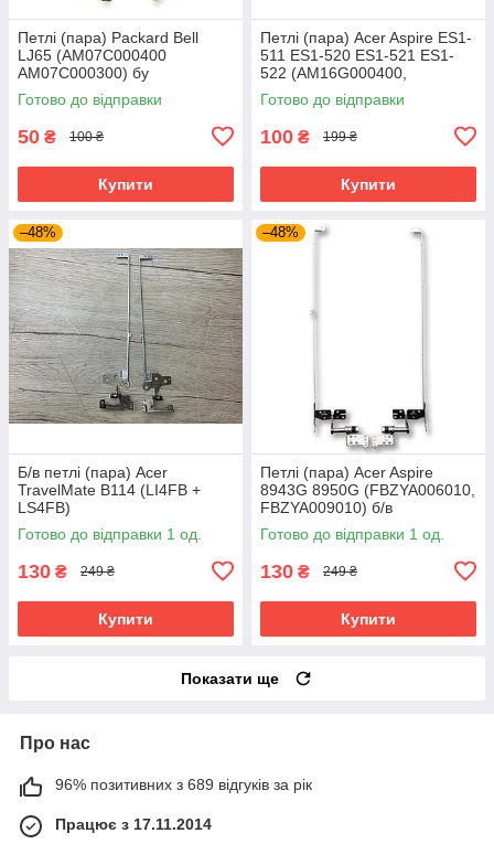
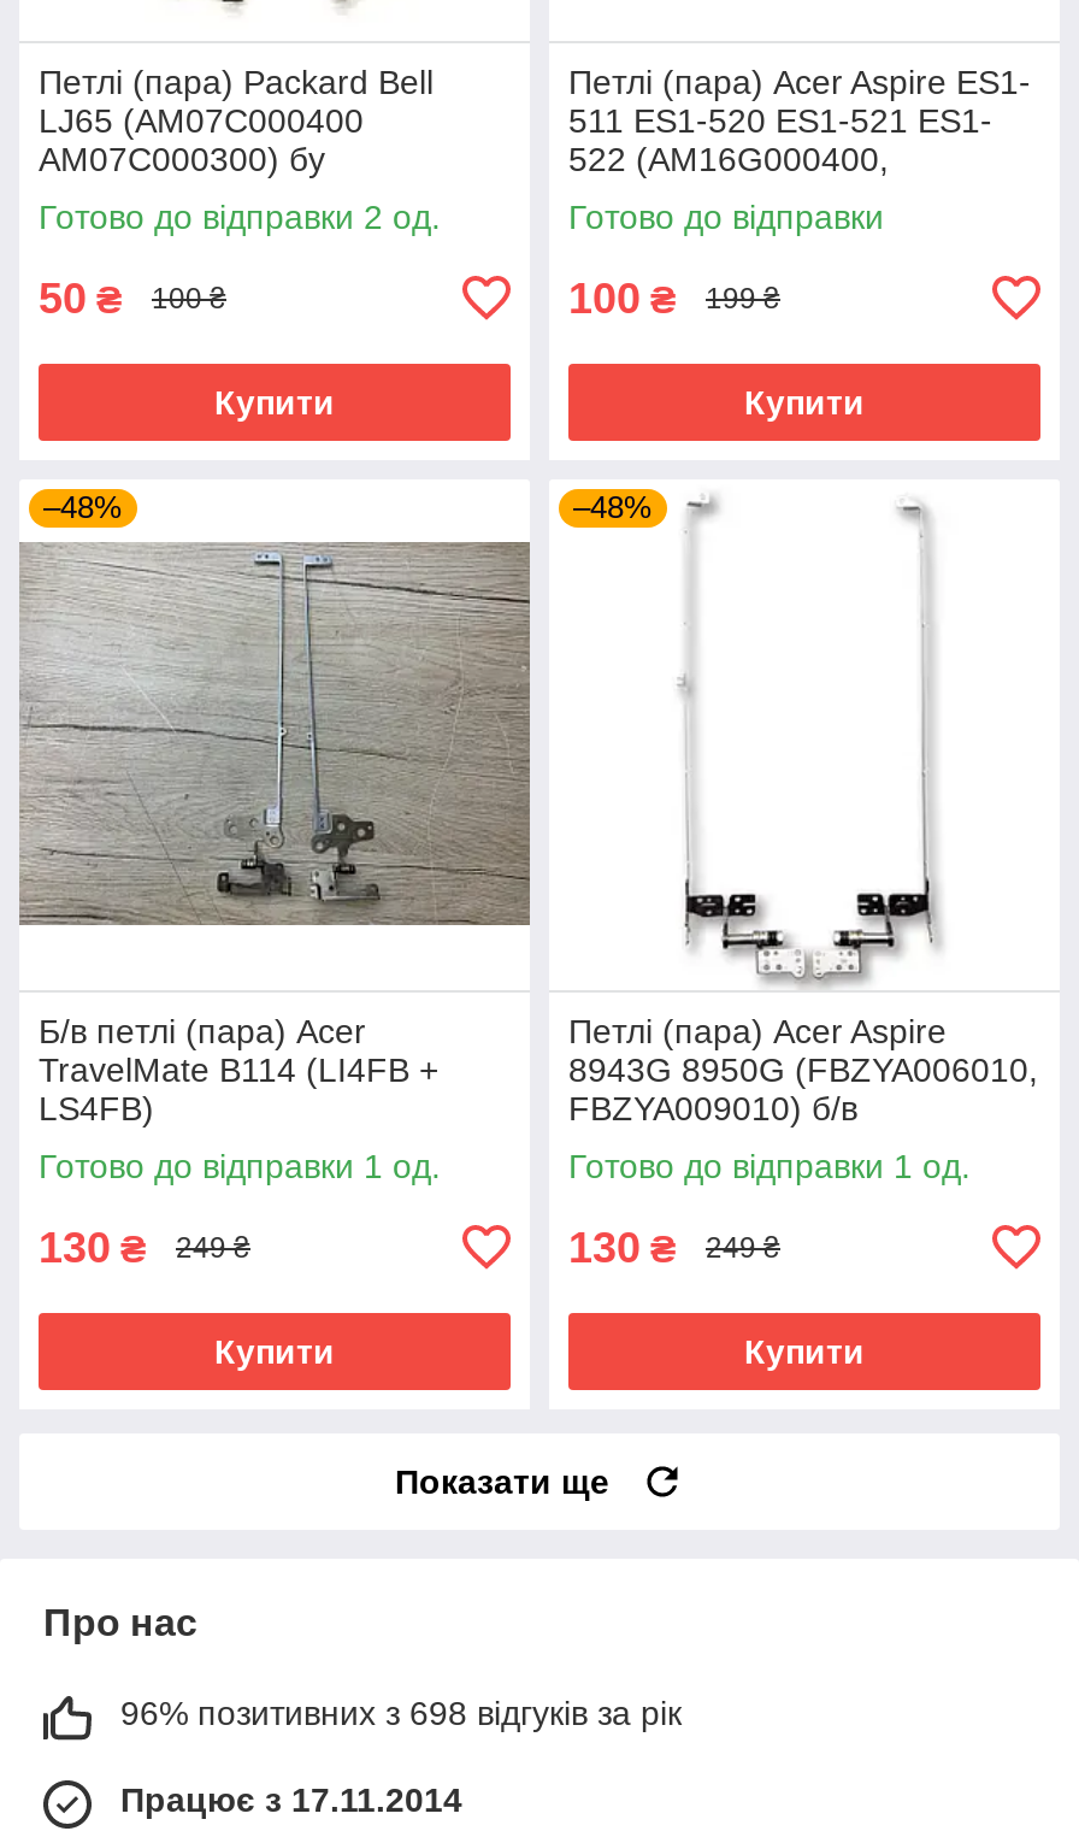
[18,90,162,108] Готово до відправки -> [39,197,441,236] Готово до відправки 2 од.
[55,775,312,793] 96% позитивних з 689 відгуків за рік -> [120,1693,682,1732] 96% позитивних з 698 відгуків за рік

